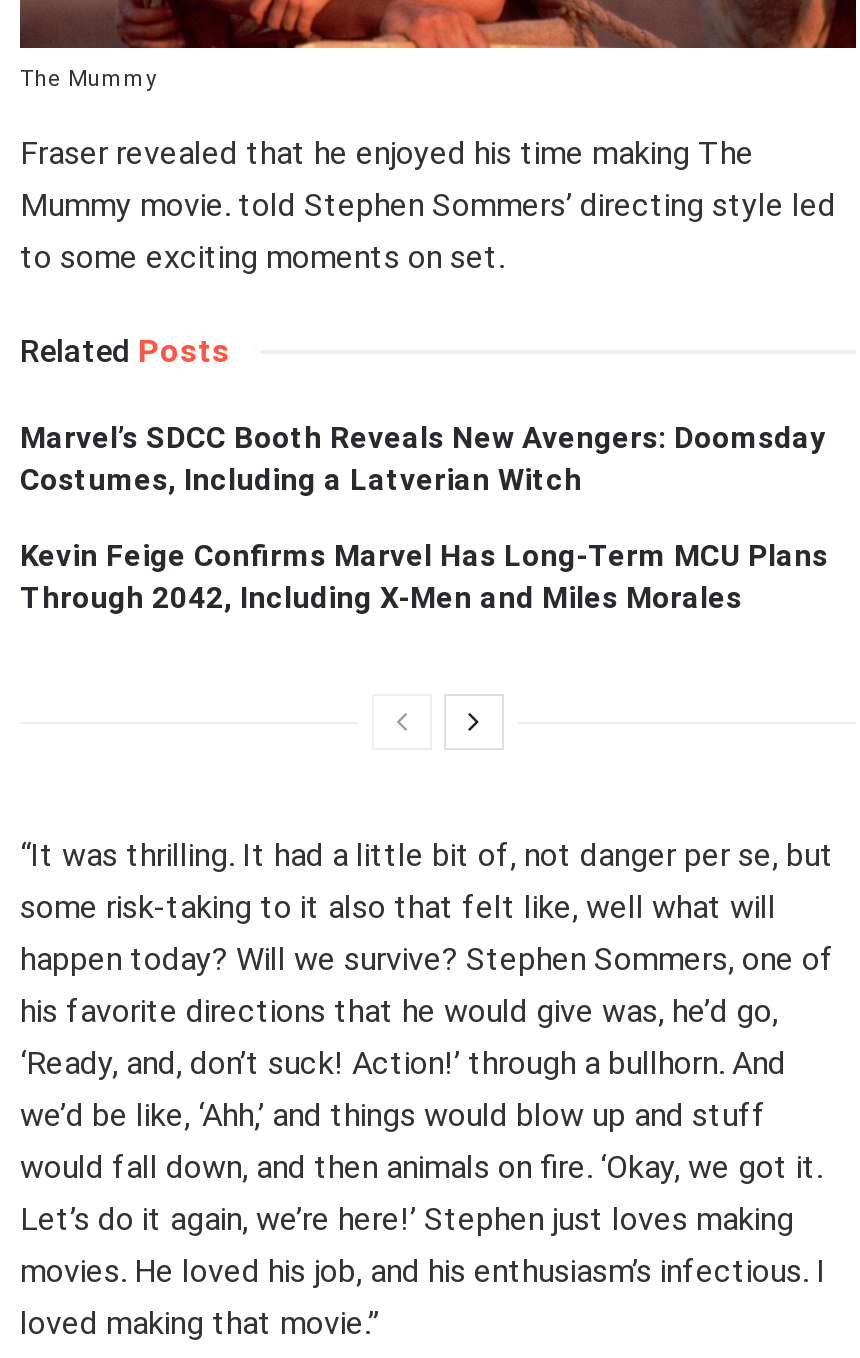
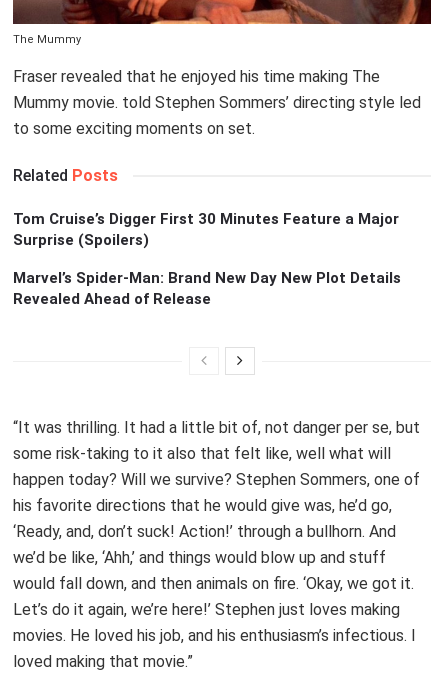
[20,420,826,498] Marvel’s SDCC Booth Reveals New Avengers: Doomsday | Costumes, Including a Latverian Witch -> [13,210,399,249] Tom Cruise’s Digger First 30 Minutes Feature a Major | Surprise (Spoilers)
[20,538,828,616] Kevin Feige Confirms Marvel Has Long-Term MCU Plans | Through 2042, Including X-Men and Miles Morales -> [13,269,401,308] Marvel’s Spider-Man: Brand New Day New Plot Details | Revealed Ahead of Release

